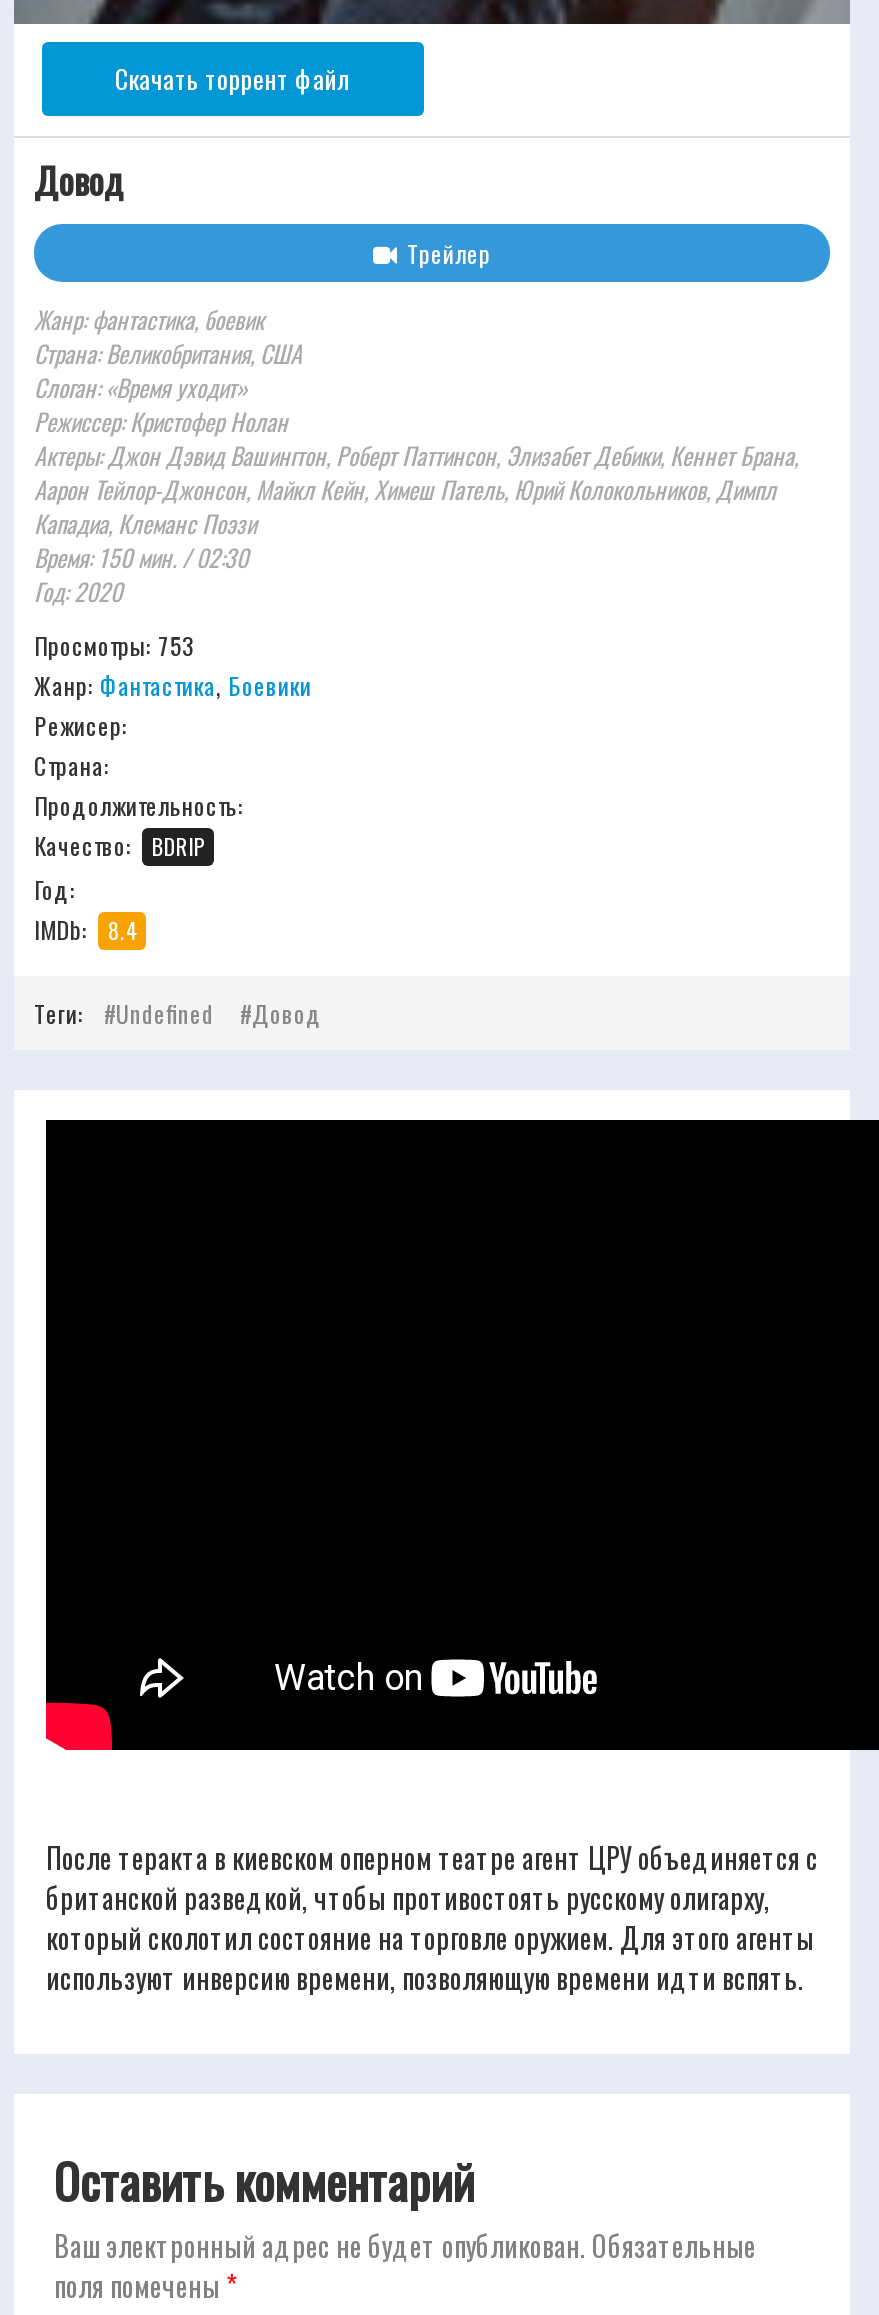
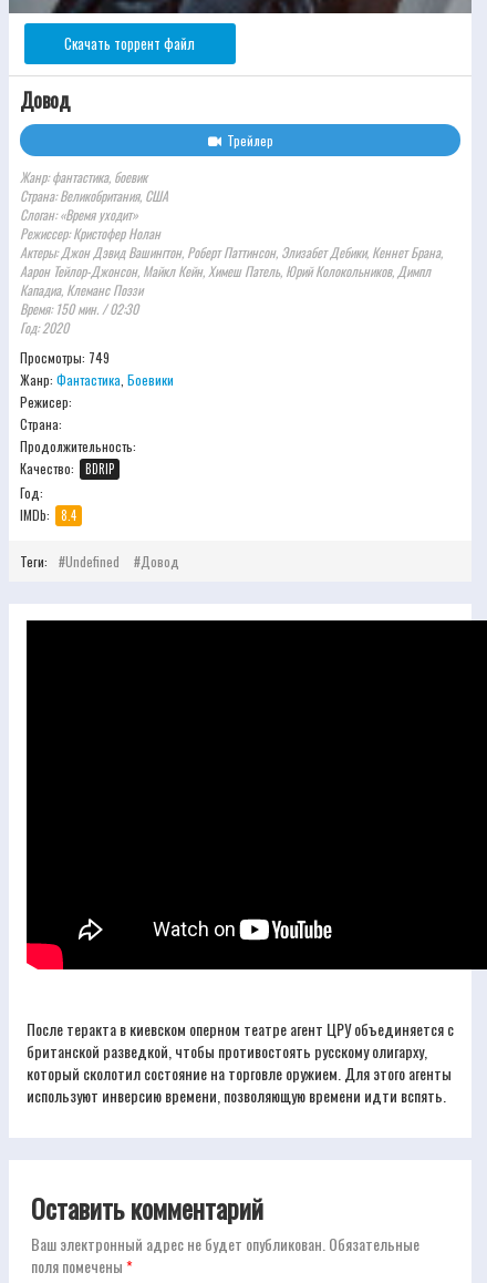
[34,628,194,662] Просмотры: 753 -> [20,348,110,367] Просмотры: 749

